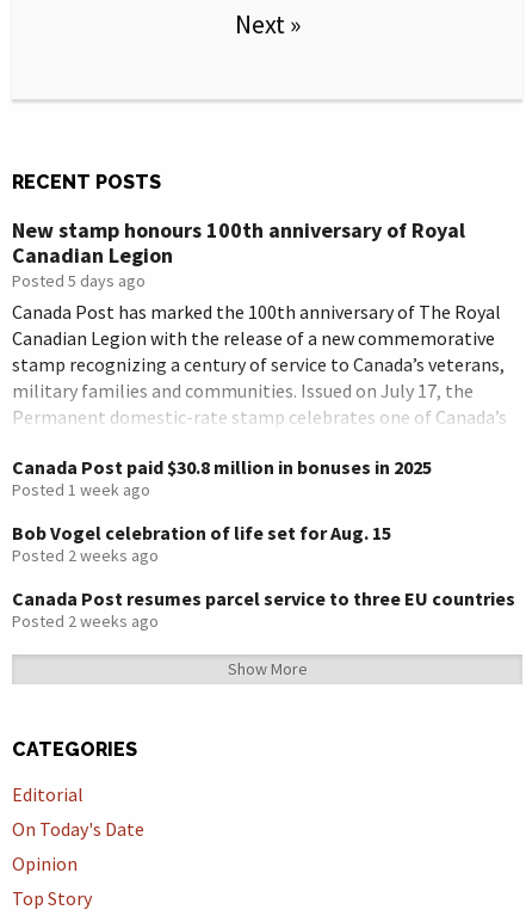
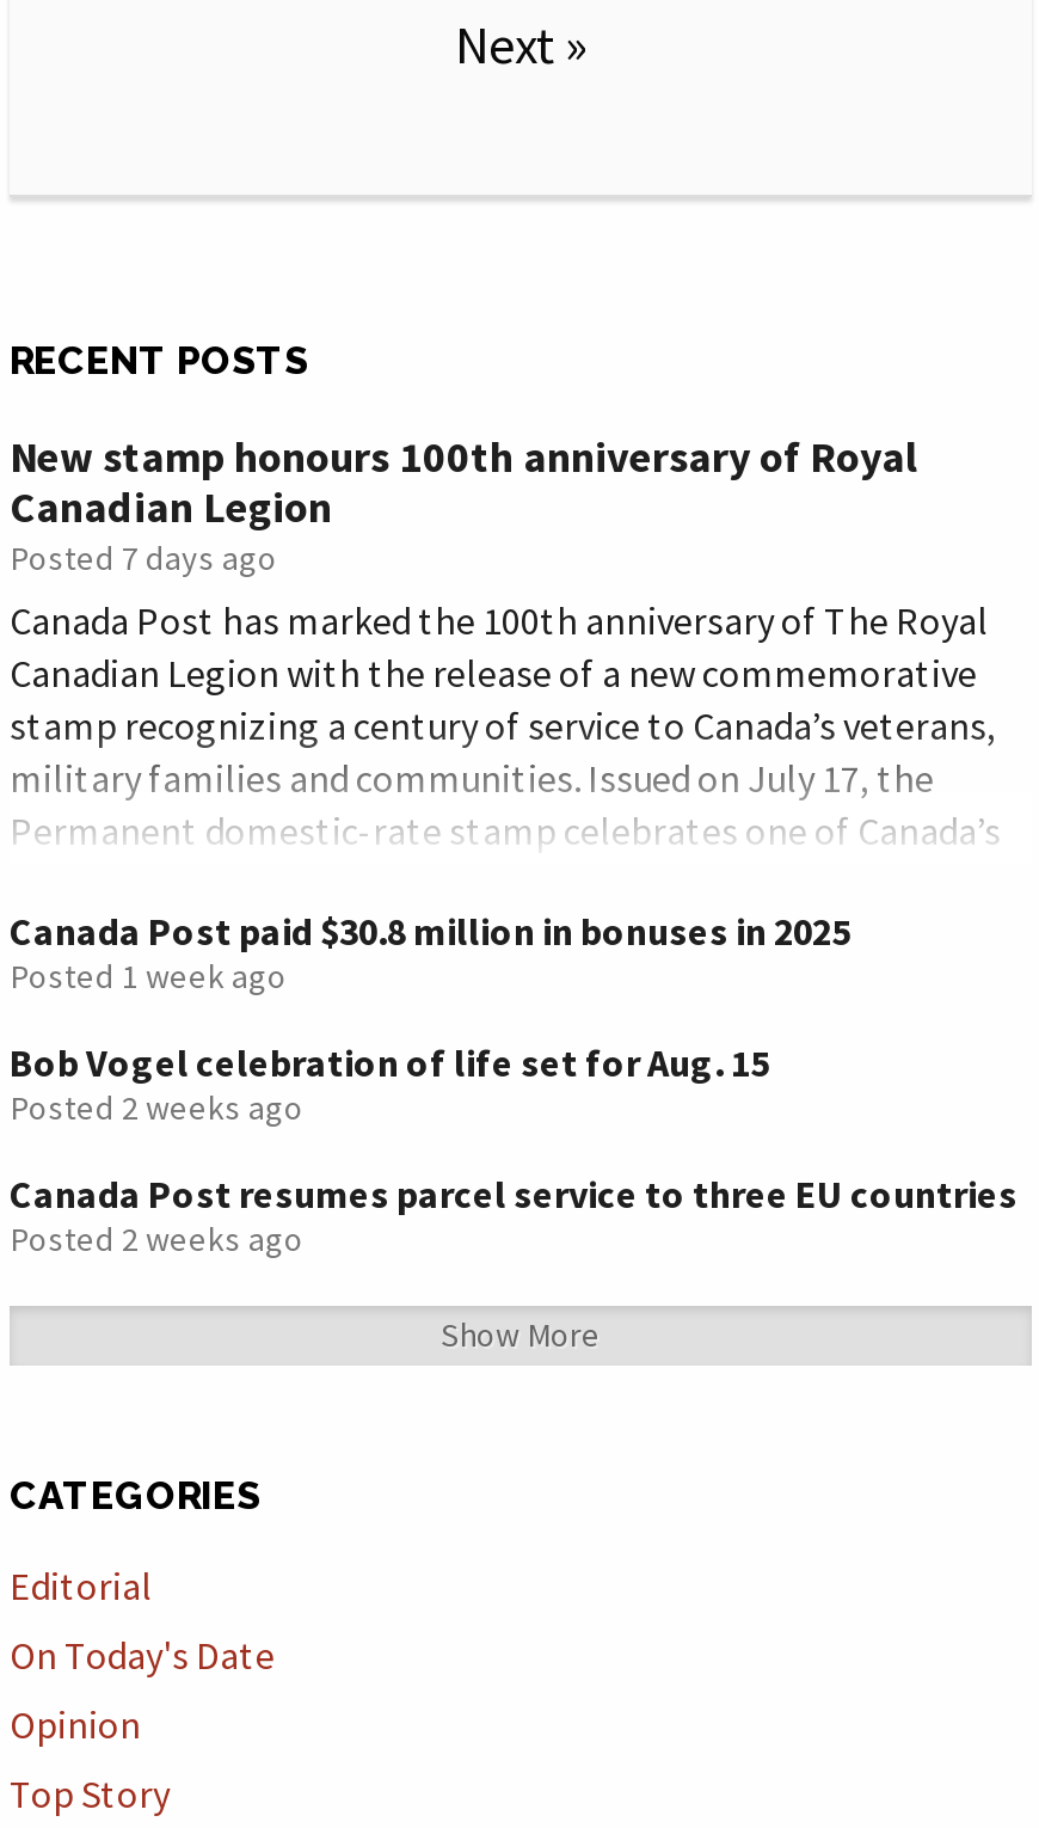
[12,270,146,291] Posted 5 days ago -> [10,536,277,579] Posted 7 days ago

